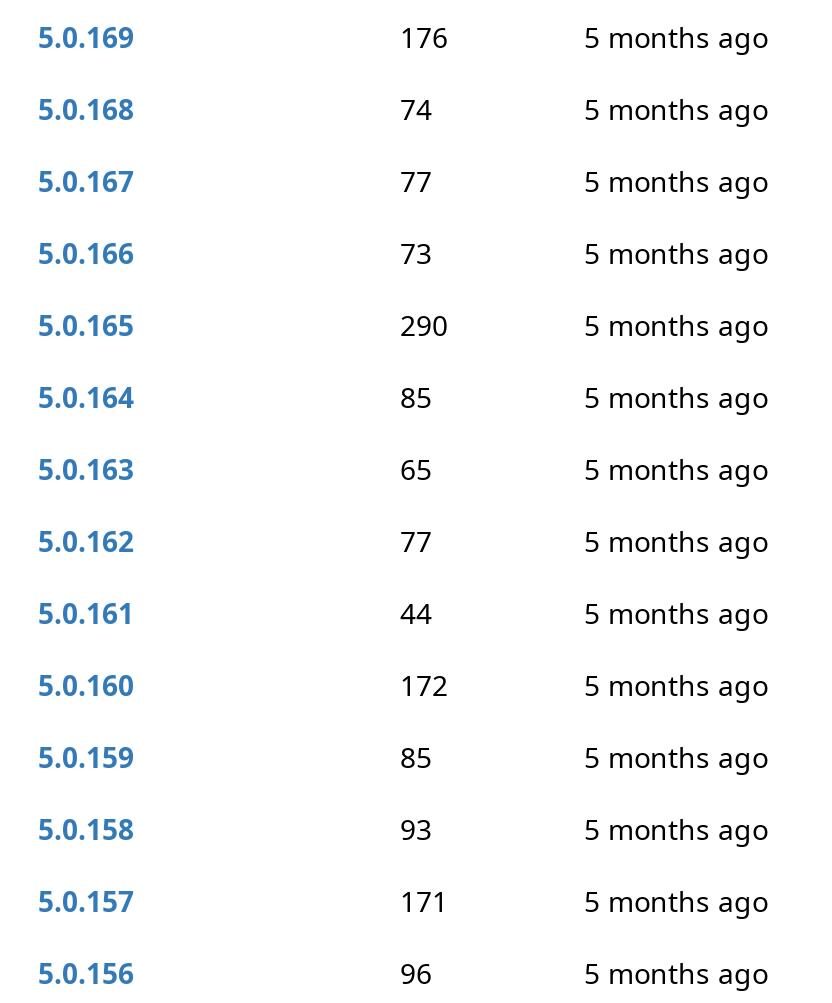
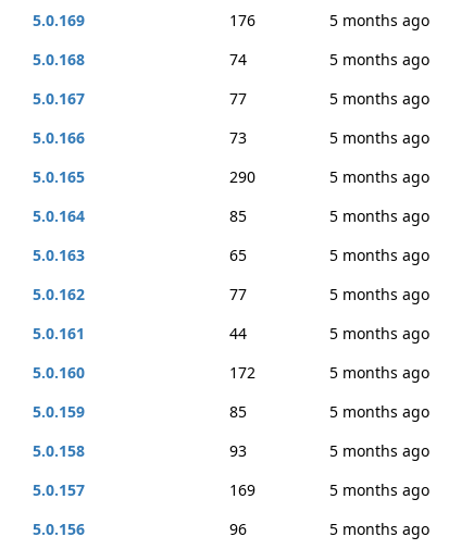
[400,882,448,920] 171 -> [229,479,255,500] 169

